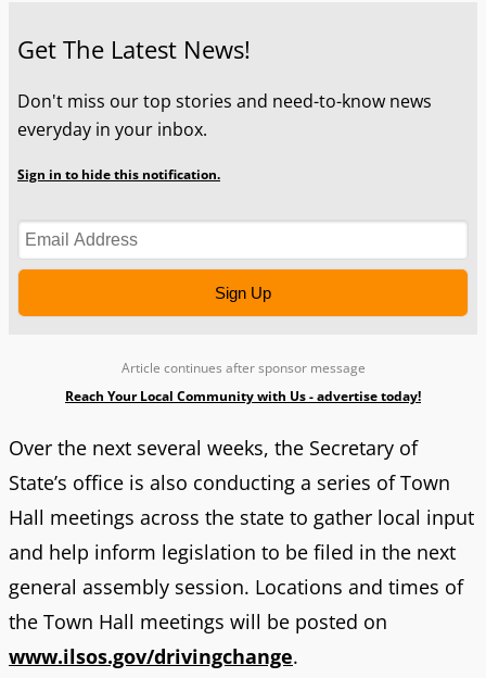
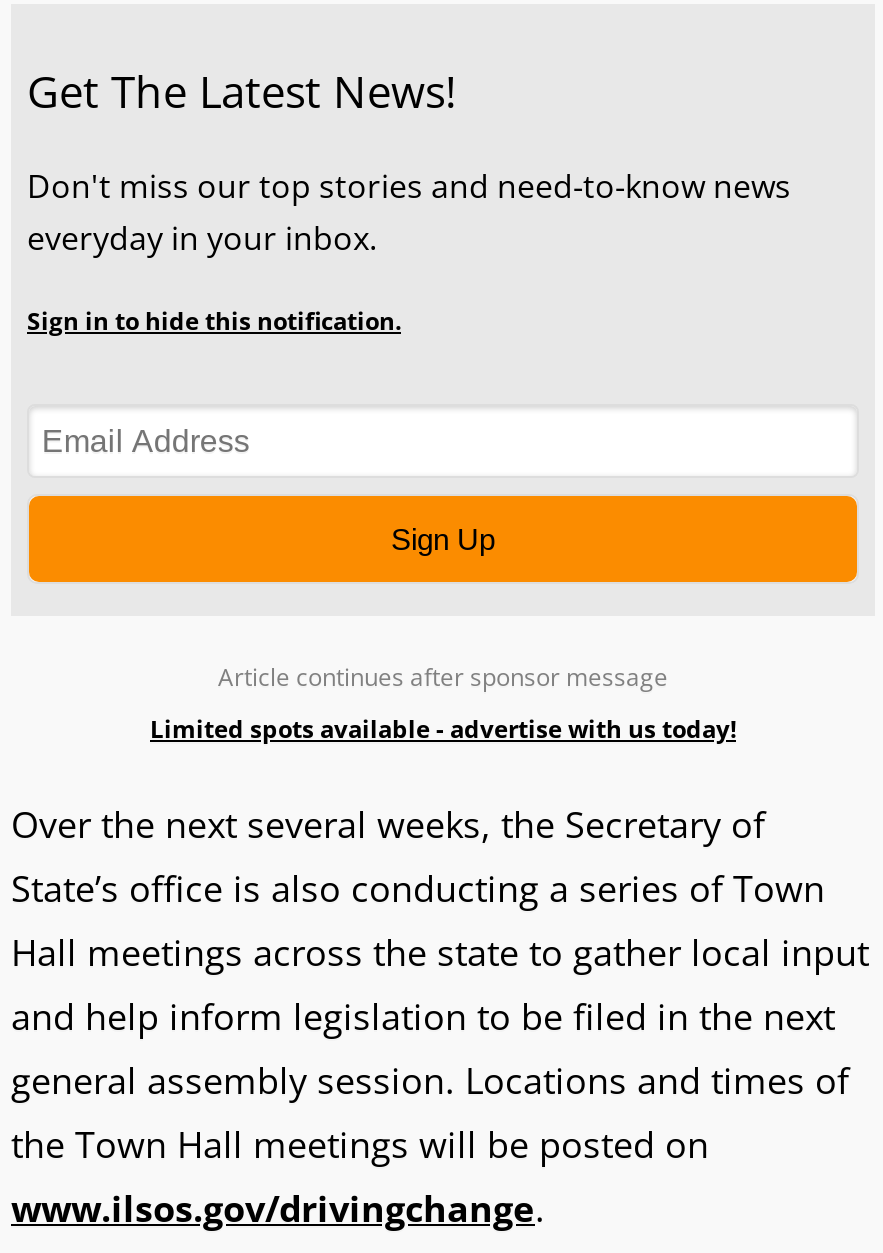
[65,386,421,405] Reach Your Local Community with Us - advertise today! -> [150,711,736,745] Limited spots available - advertise with us today!

